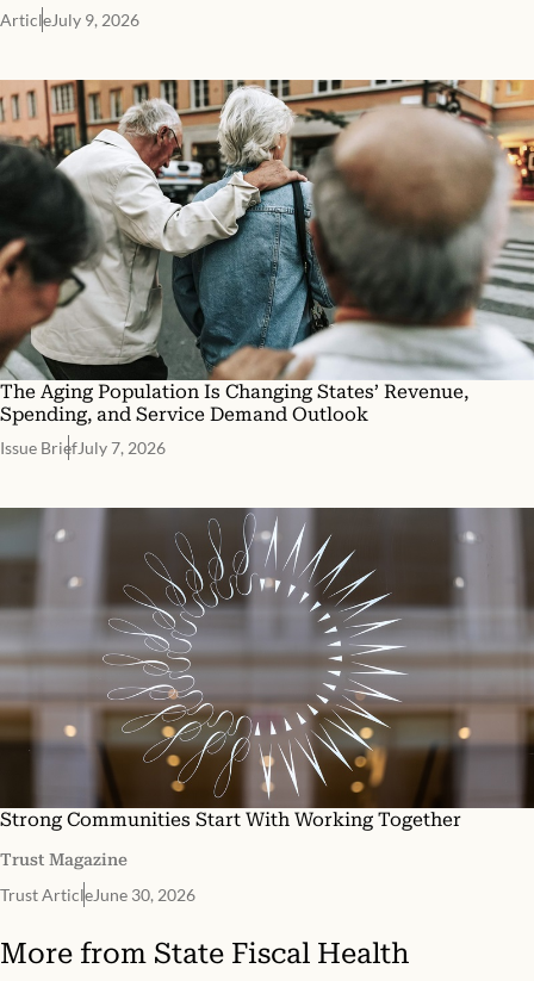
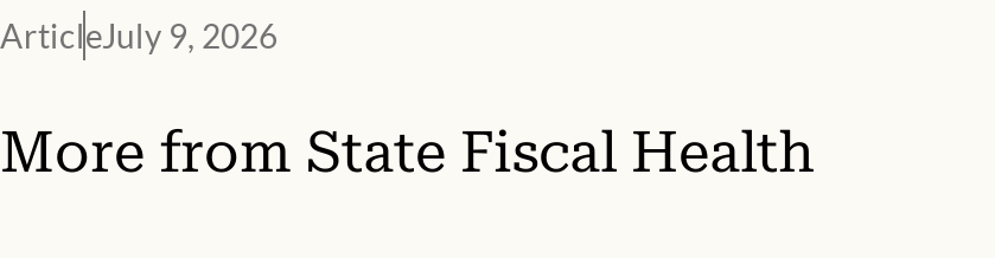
[0,79,530,458] [image] | The Aging Population Is Changing States’ Revenue, | Spending, and Service Demand Outlook | Issue BriefJuly 7, 2026 -> none
[0,507,530,905] [image] | Strong Communities Start With Working Together | Trust Magazine | Trust ArticleJune 30, 2026 -> none

